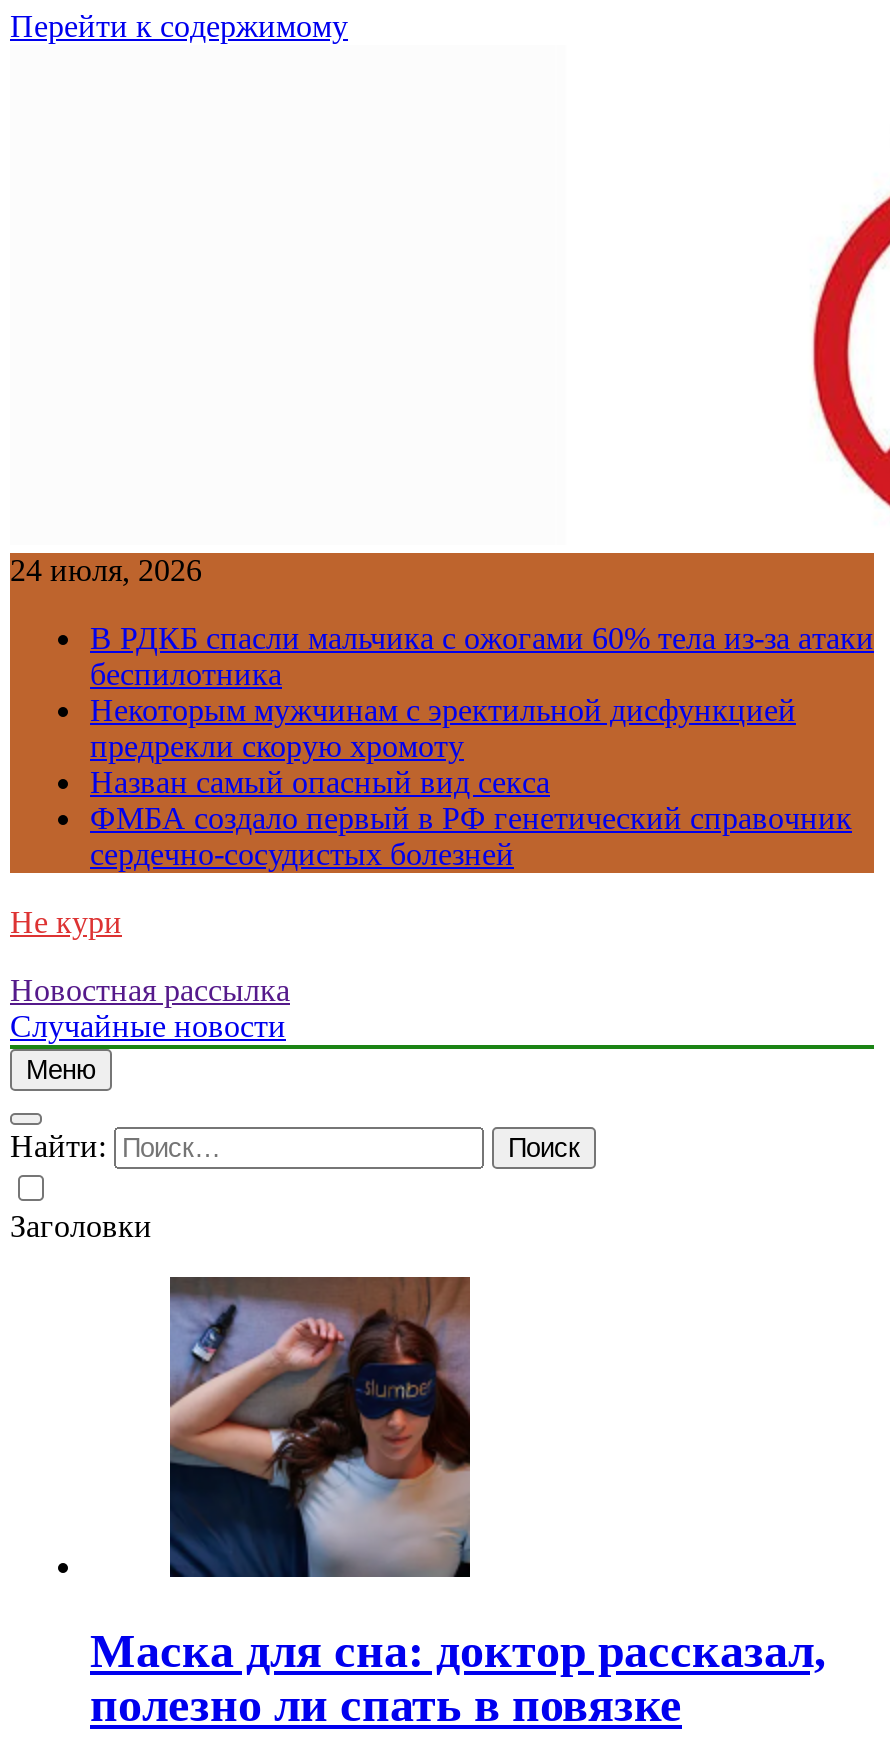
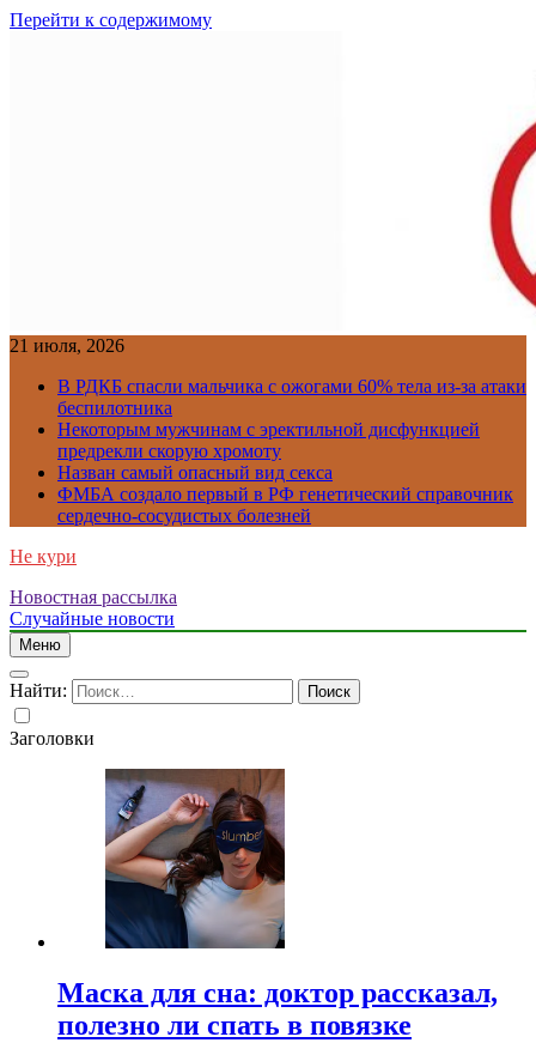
[10,553,202,587] 24 июля, 2026 -> [10,335,124,356] 21 июля, 2026

